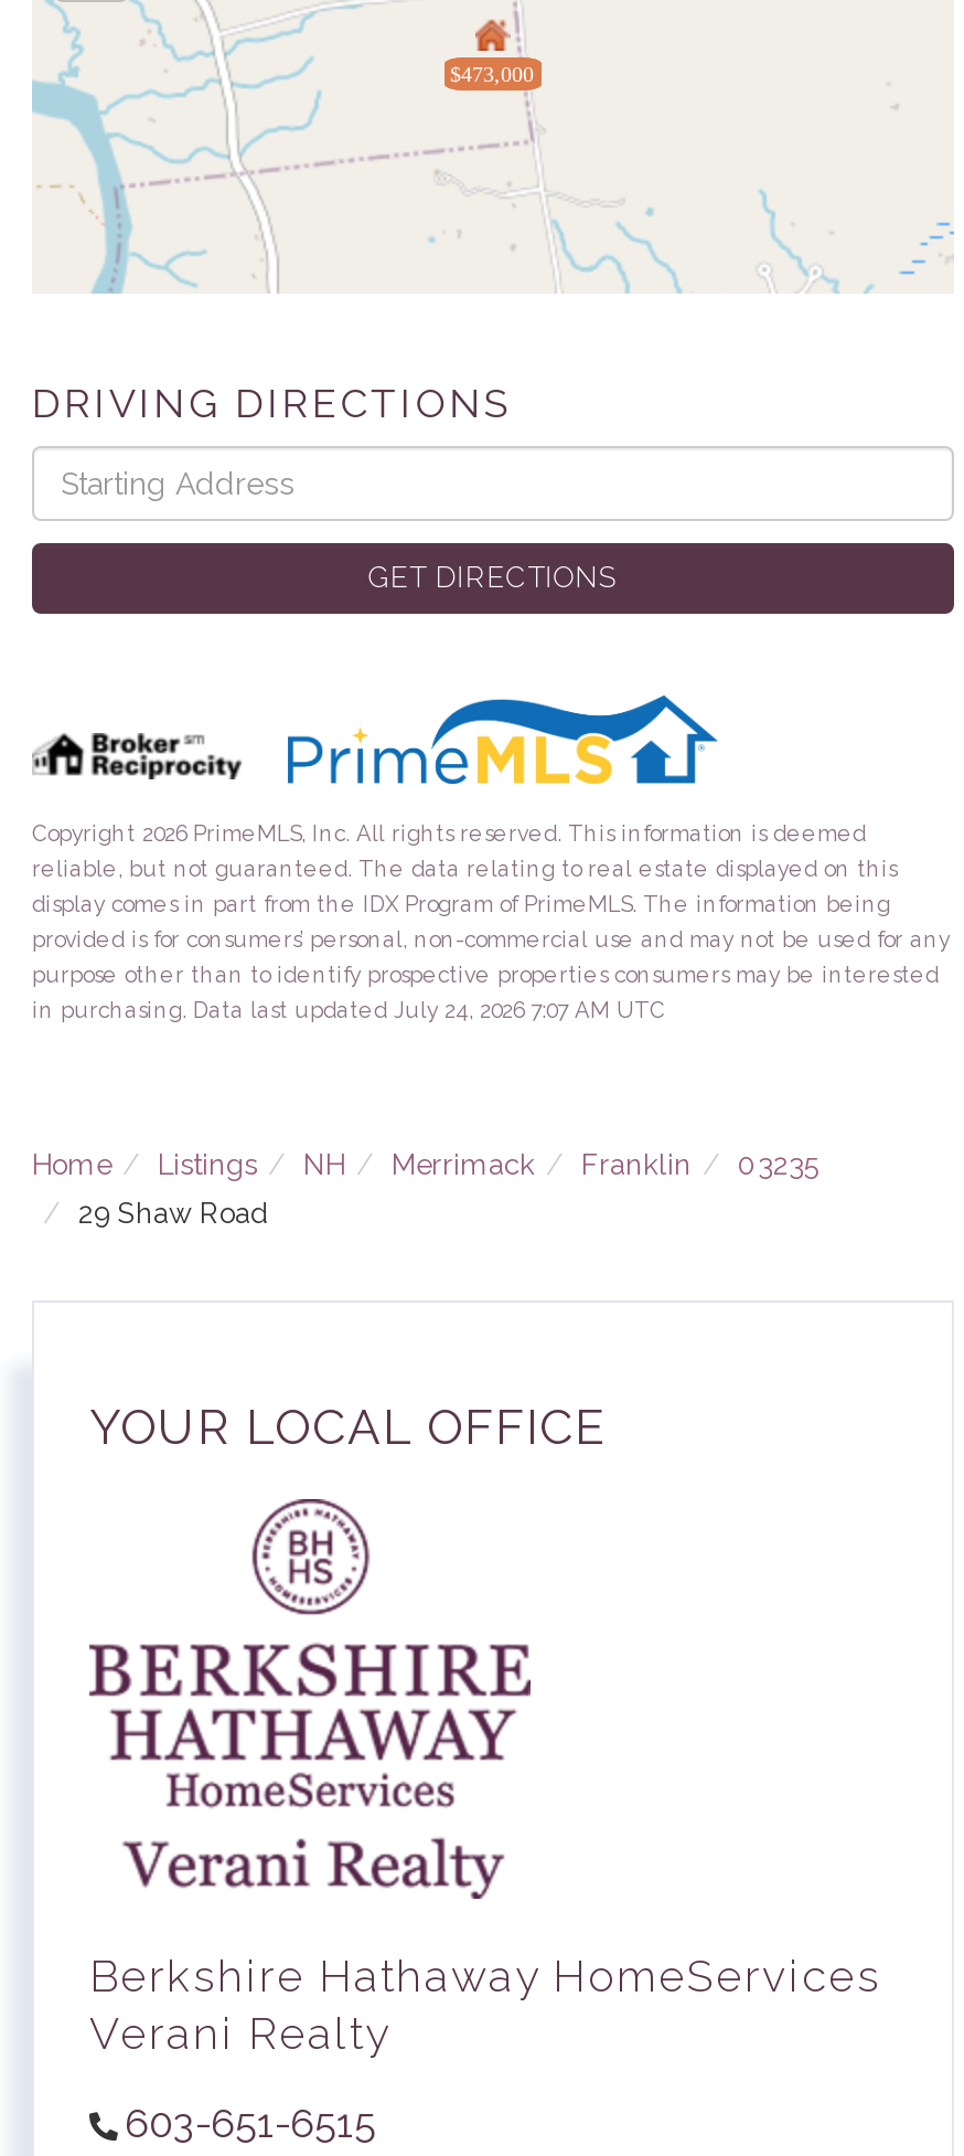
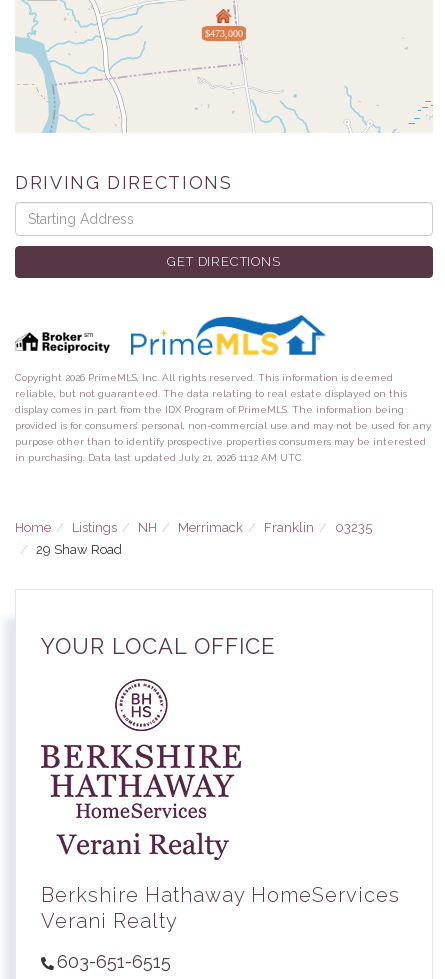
[32,999,665,1023] in purchasing. Data last updated July 24, 2026 7:07 AM UTC -> [15,452,302,463] in purchasing. Data last updated July 21, 2026 11:12 AM UTC

